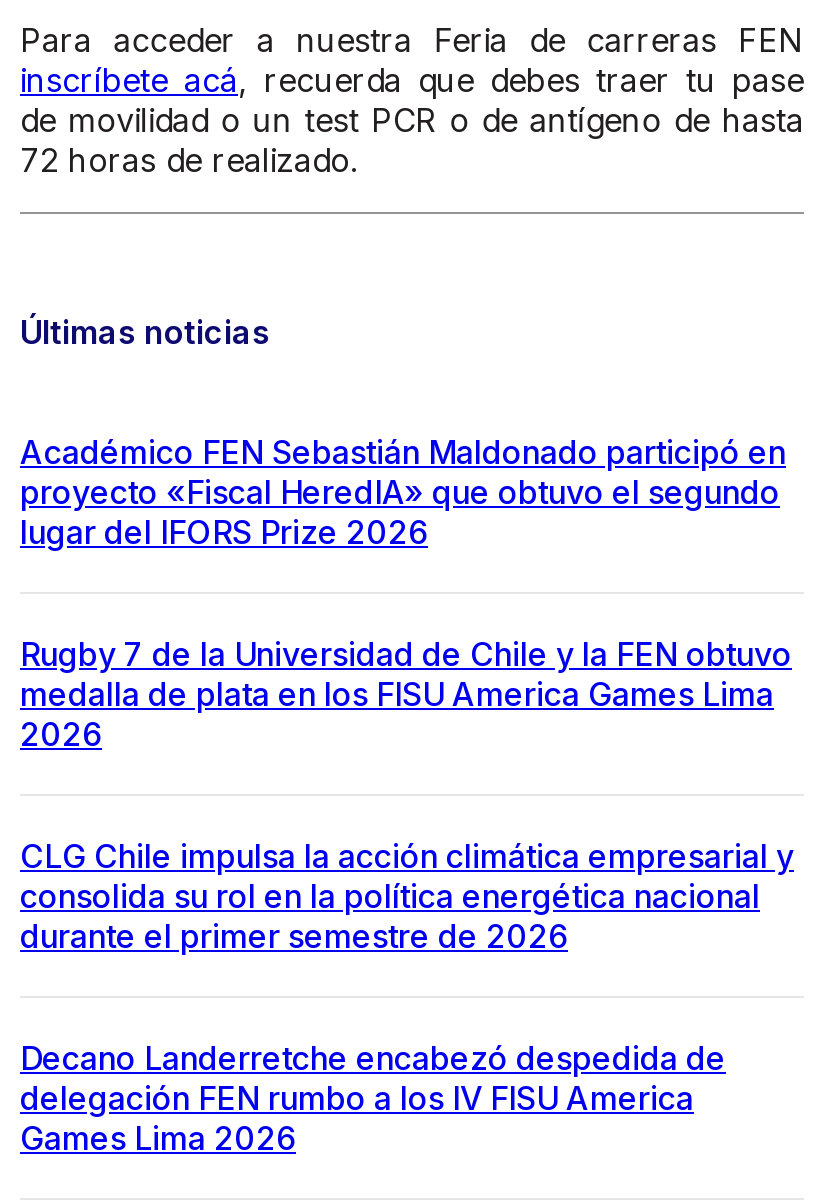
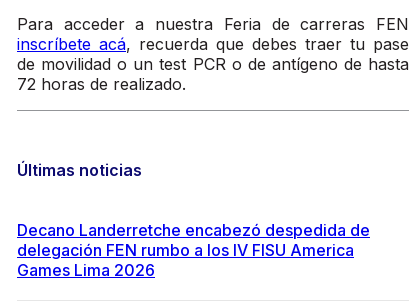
[20,433,794,957] Académico FEN Sebastián Maldonado participó en | proyecto «Fiscal HeredIA» que obtuvo el segundo | lugar del IFORS Prize 2026 | Rugby 7 de la Universidad de Chile y la FEN obtuvo | medalla de plata en los FISU America Games Lima | 2026 | CLG Chile impulsa la acción climática empresarial y | consolida su rol en la política energética nacional | durante el primer semestre de 2026 -> none

